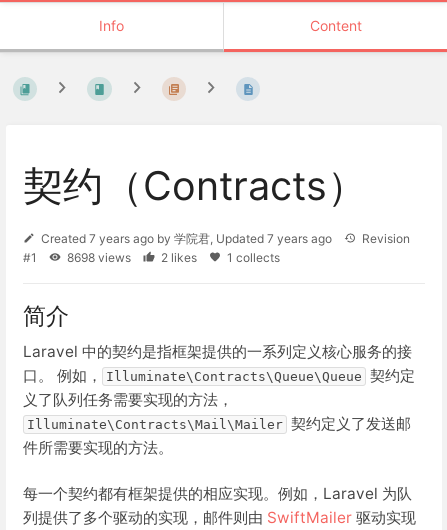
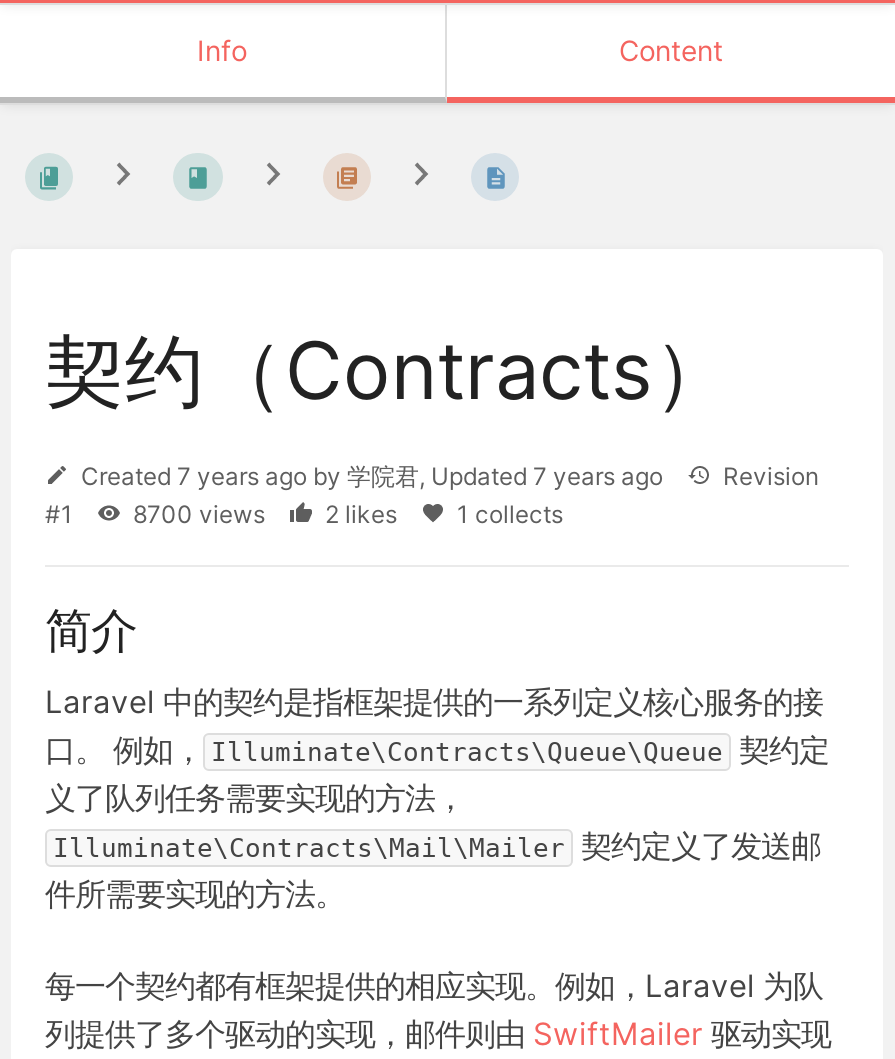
[67,250,143,265] 8698 views -> [133,499,289,529] 8700 views

